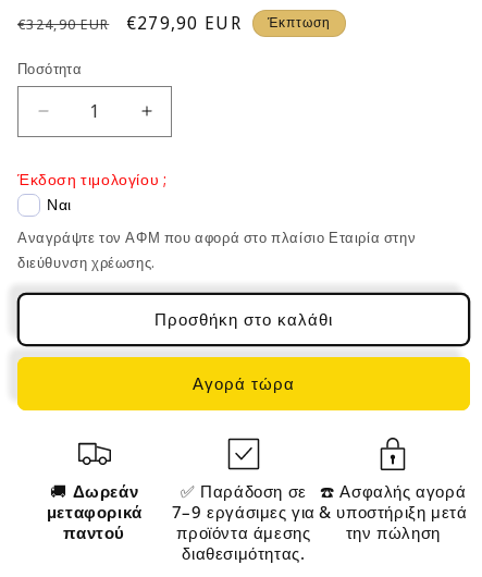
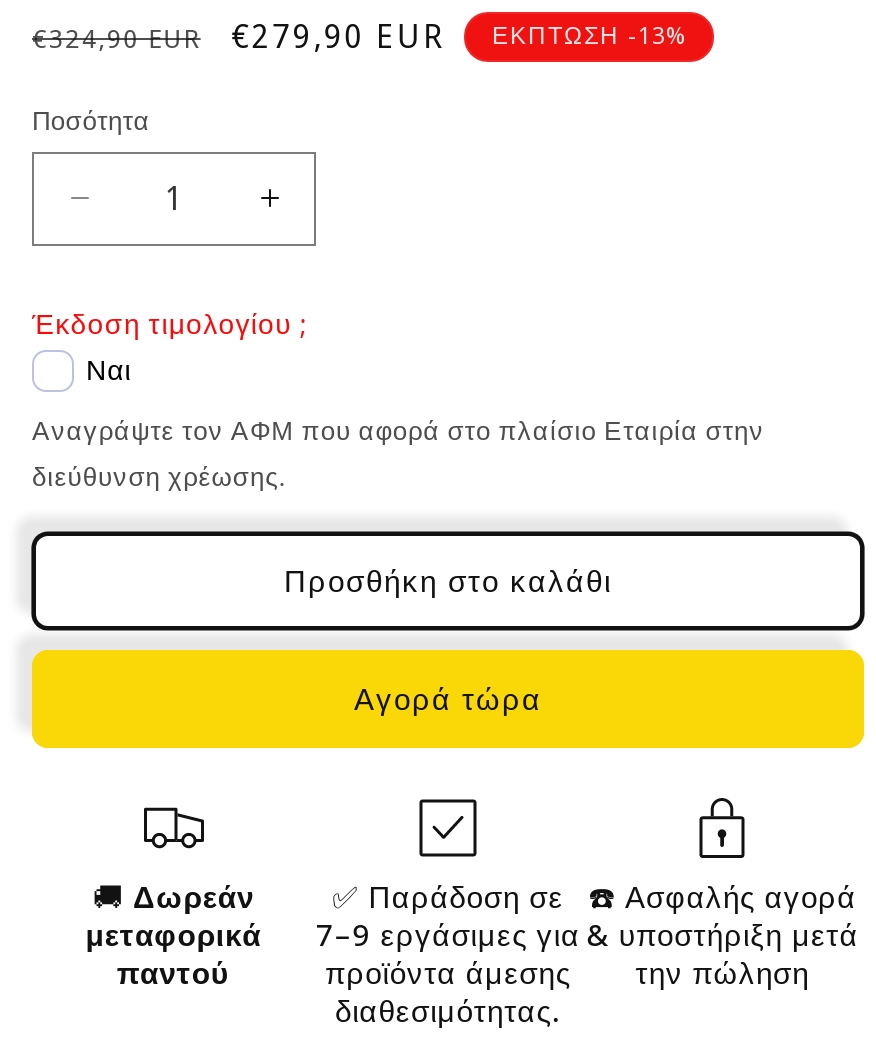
[268,13,331,31] Έκπτωση -> [492,17,686,51] ΕΚΠΤΩΣΗ -13%

